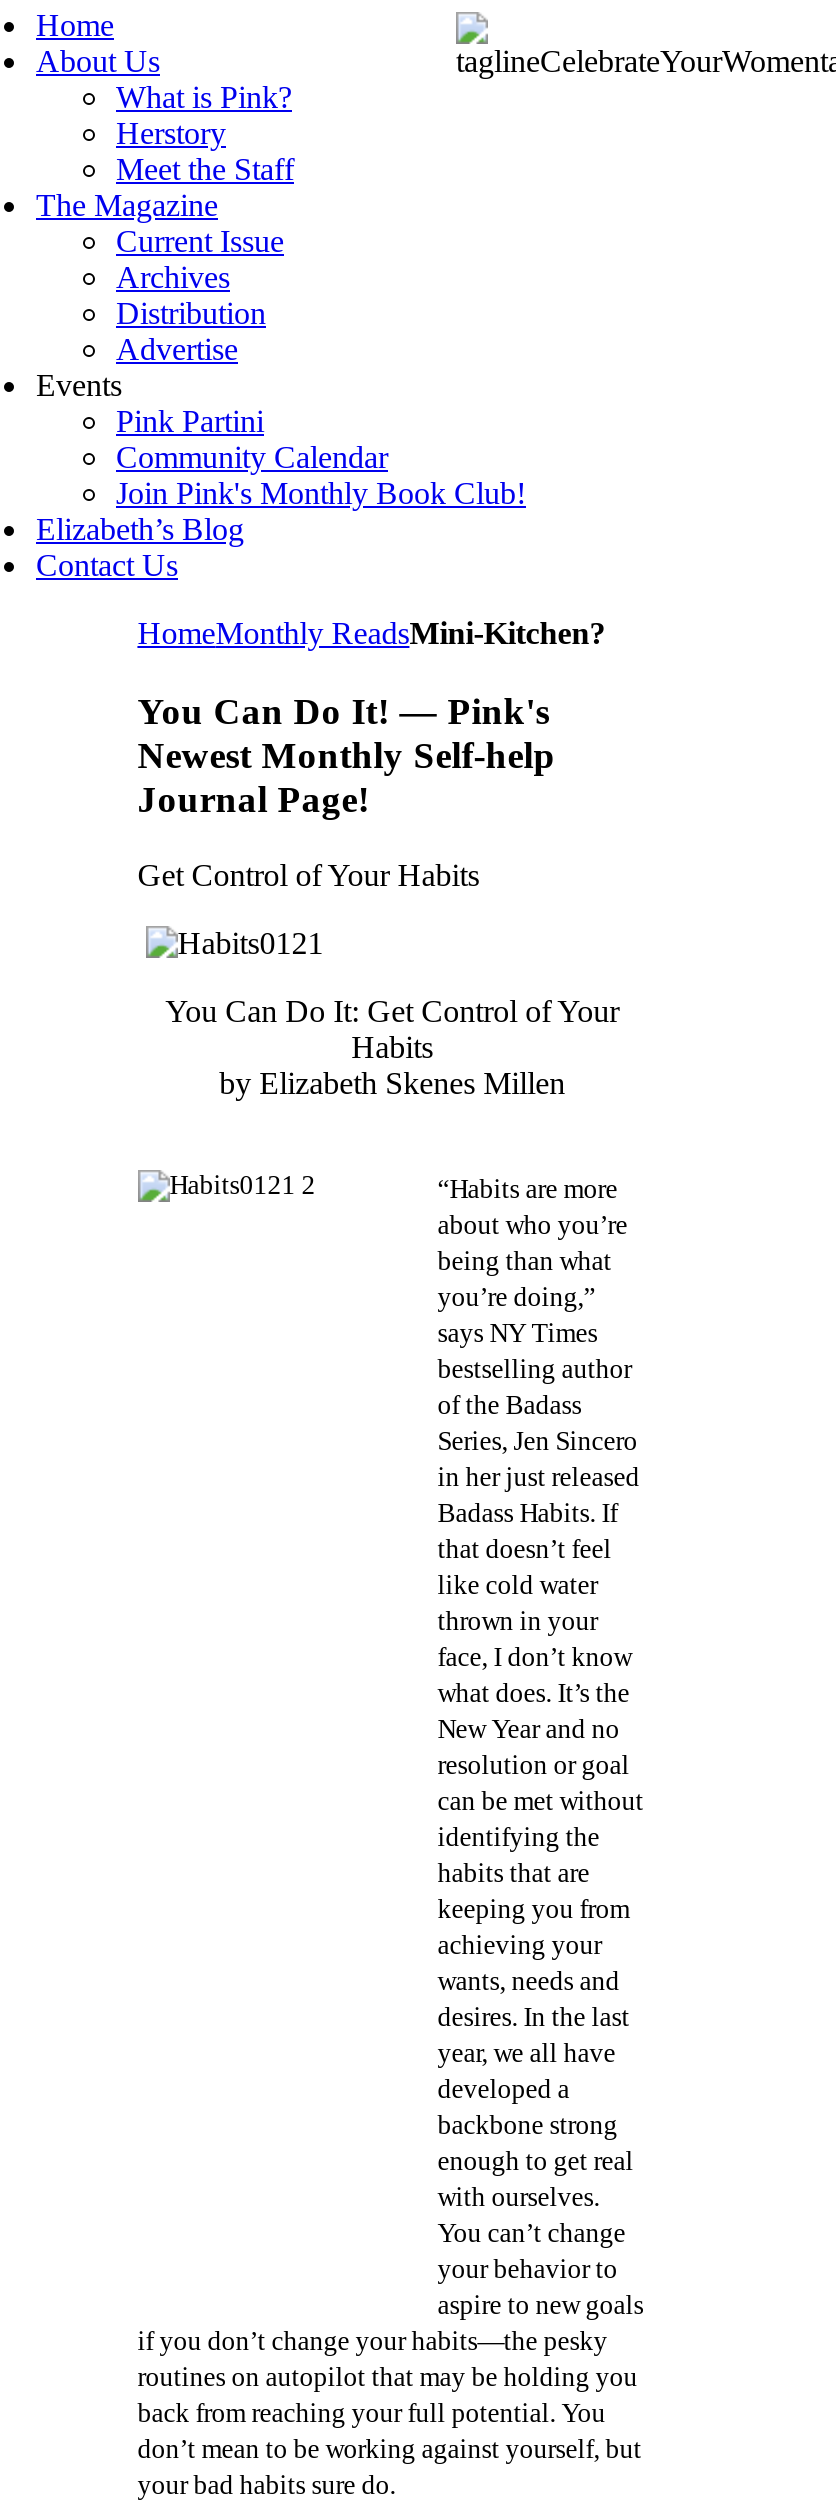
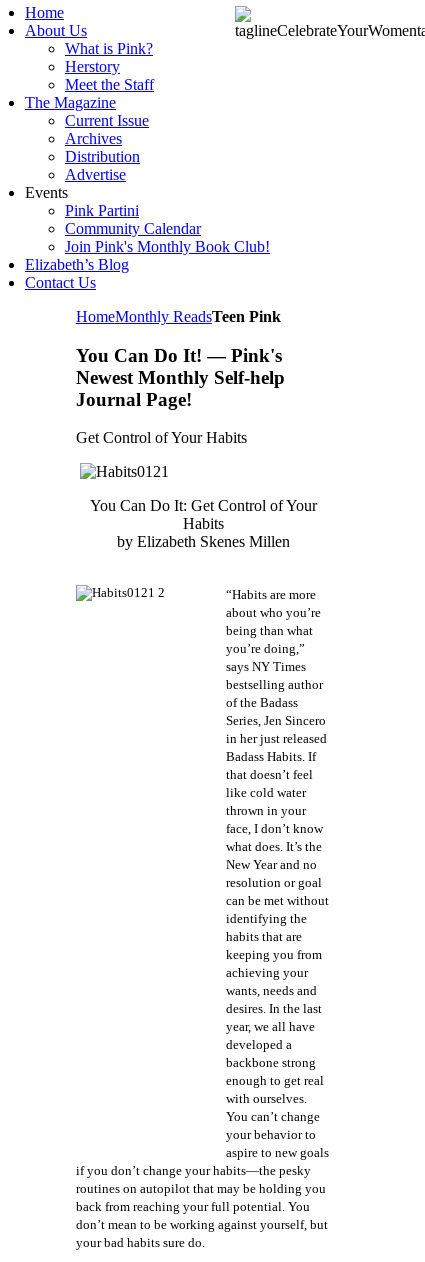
[137,616,605,650] HomeMonthly ReadsMini-Kitchen? -> [76,308,281,325] HomeMonthly ReadsTeen Pink

